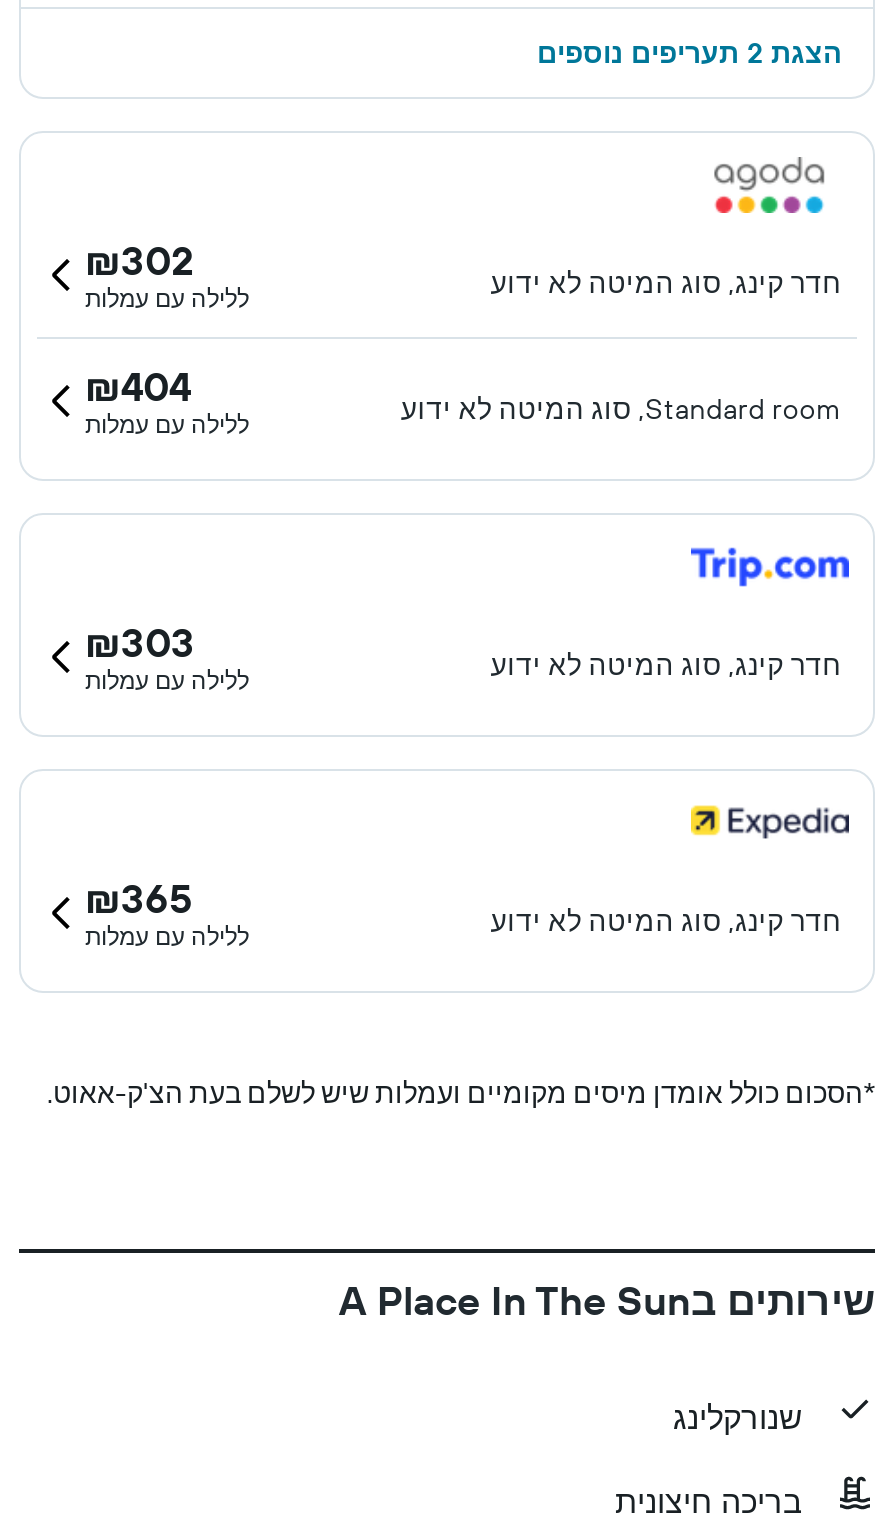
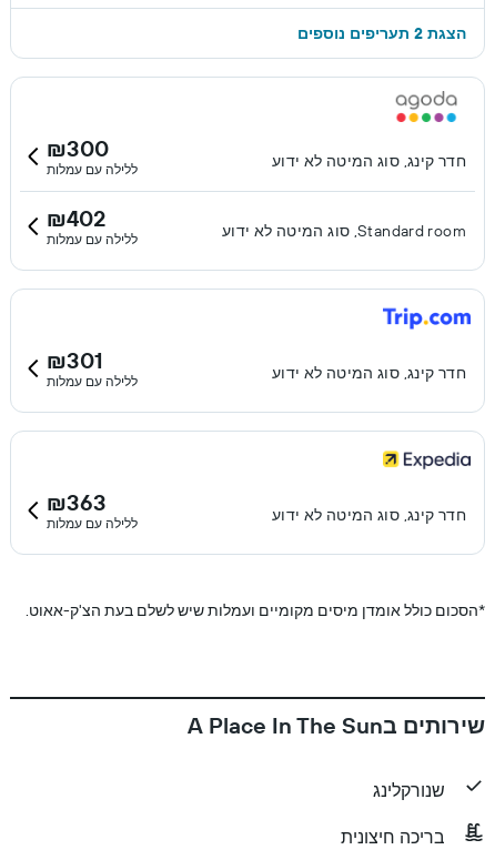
[85,235,193,285] ₪302 -> [47,134,109,162] ₪300
[85,361,191,411] ₪404 -> [47,204,105,232] ₪402
[85,617,195,667] ₪303 -> [47,346,103,374] ₪301
[85,873,193,923] ₪365 -> [47,488,107,516] ₪363

